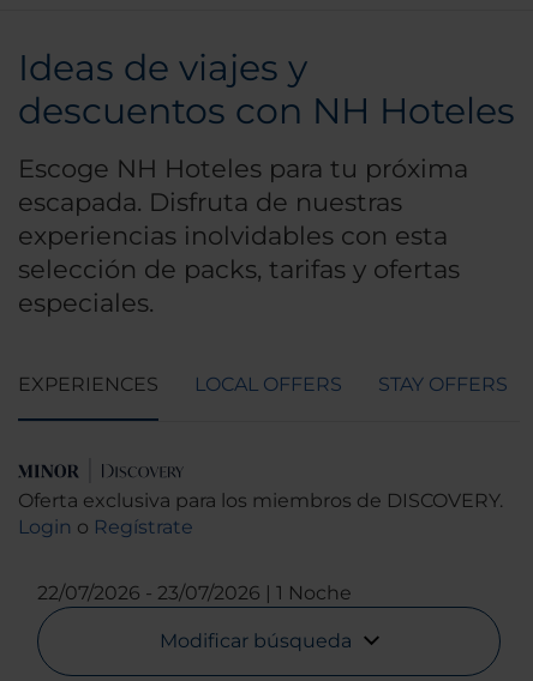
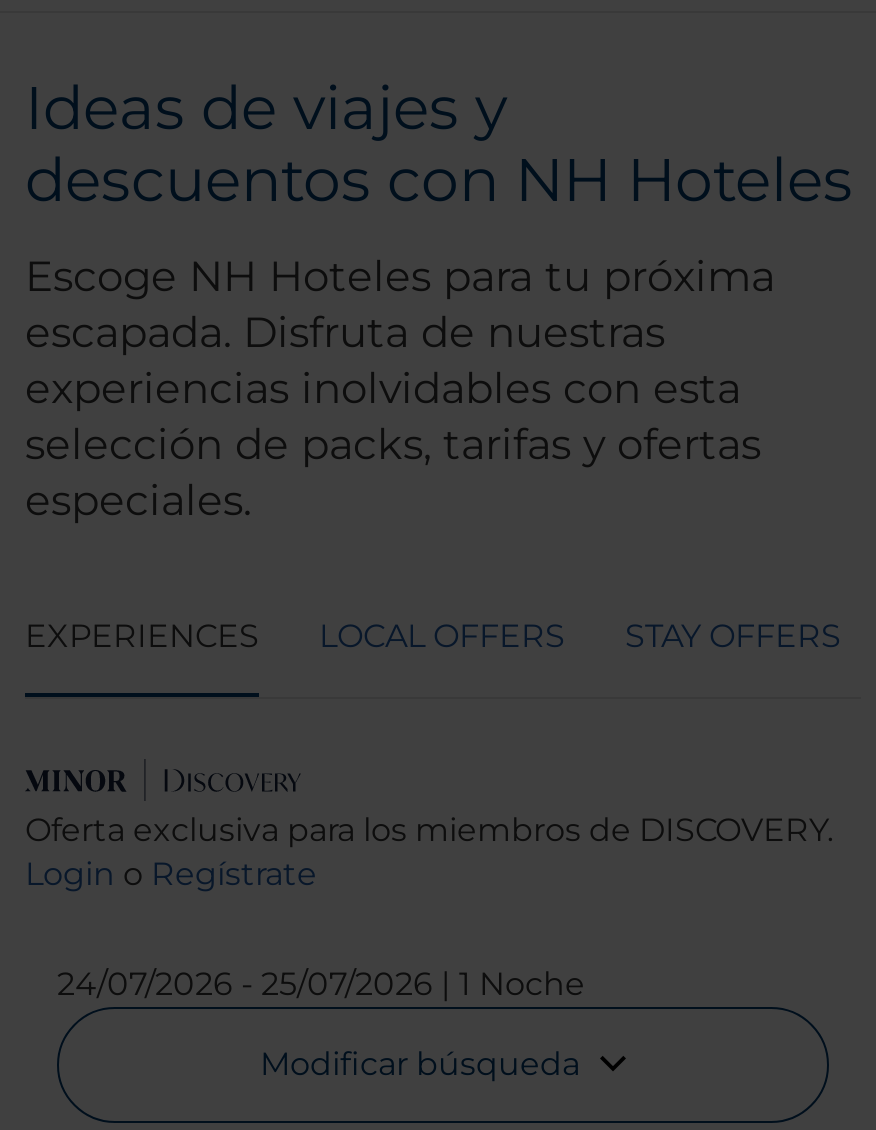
[37,581,140,604] 22/07/2026 -> [57,964,233,1002] 24/07/2026
[157,581,260,604] 23/07/2026 -> [261,964,433,1002] 25/07/2026

